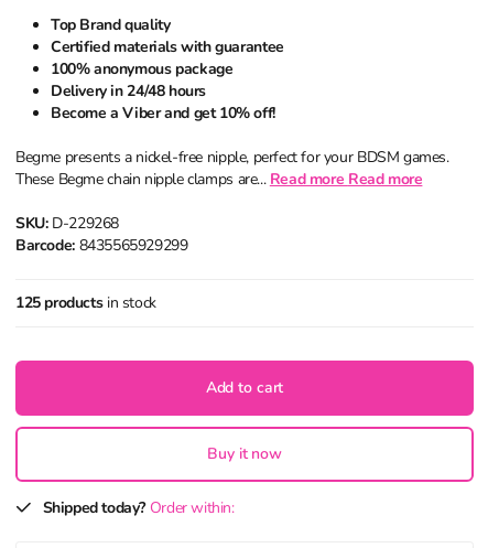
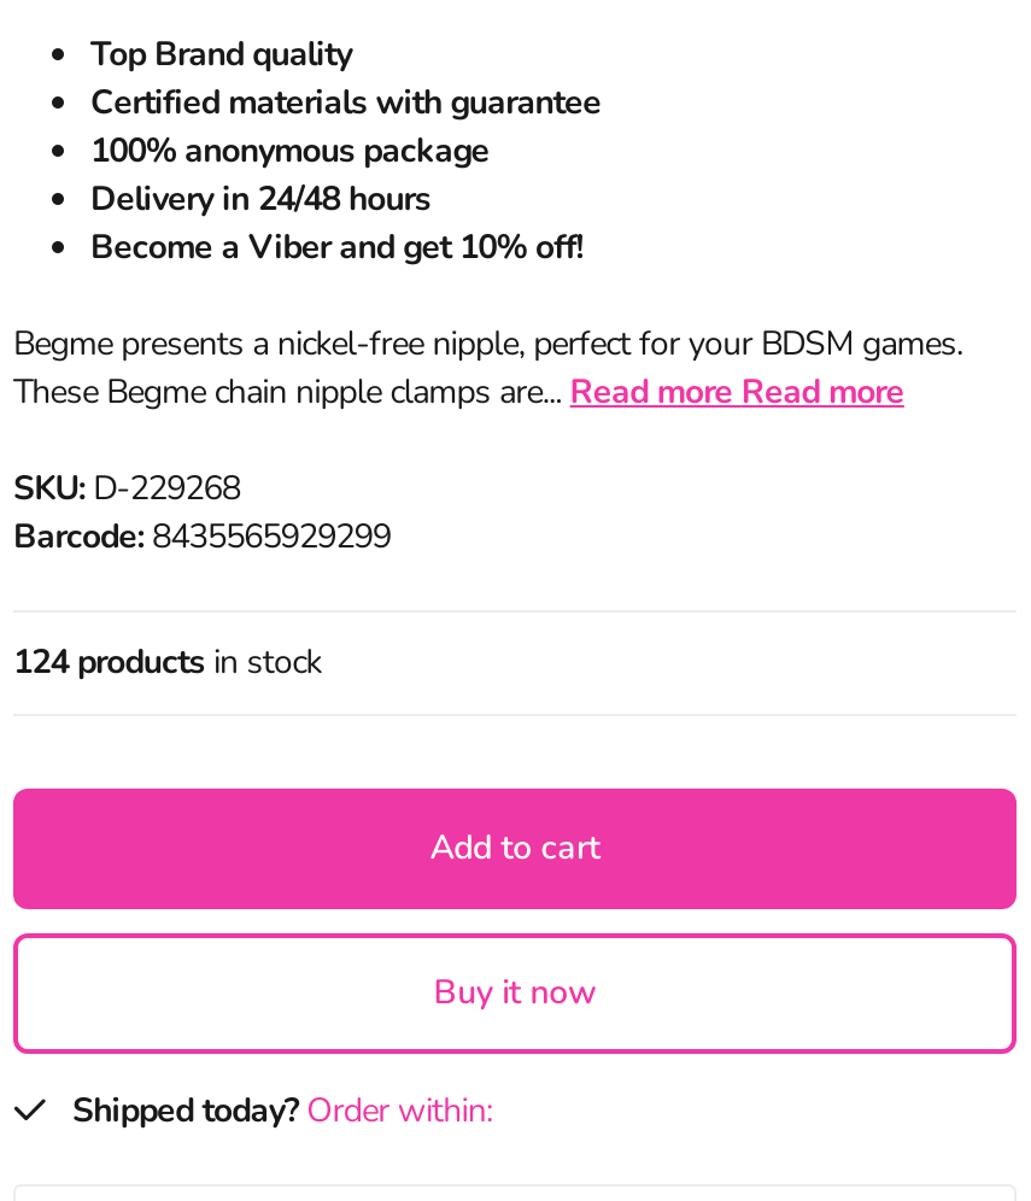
[15,292,156,313] 125 products in stock -> [13,639,321,685] 124 products in stock

